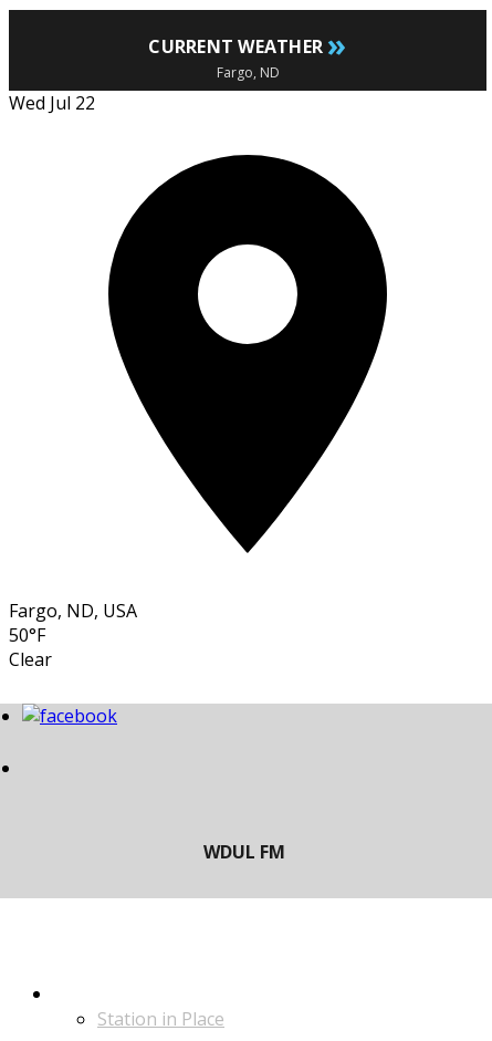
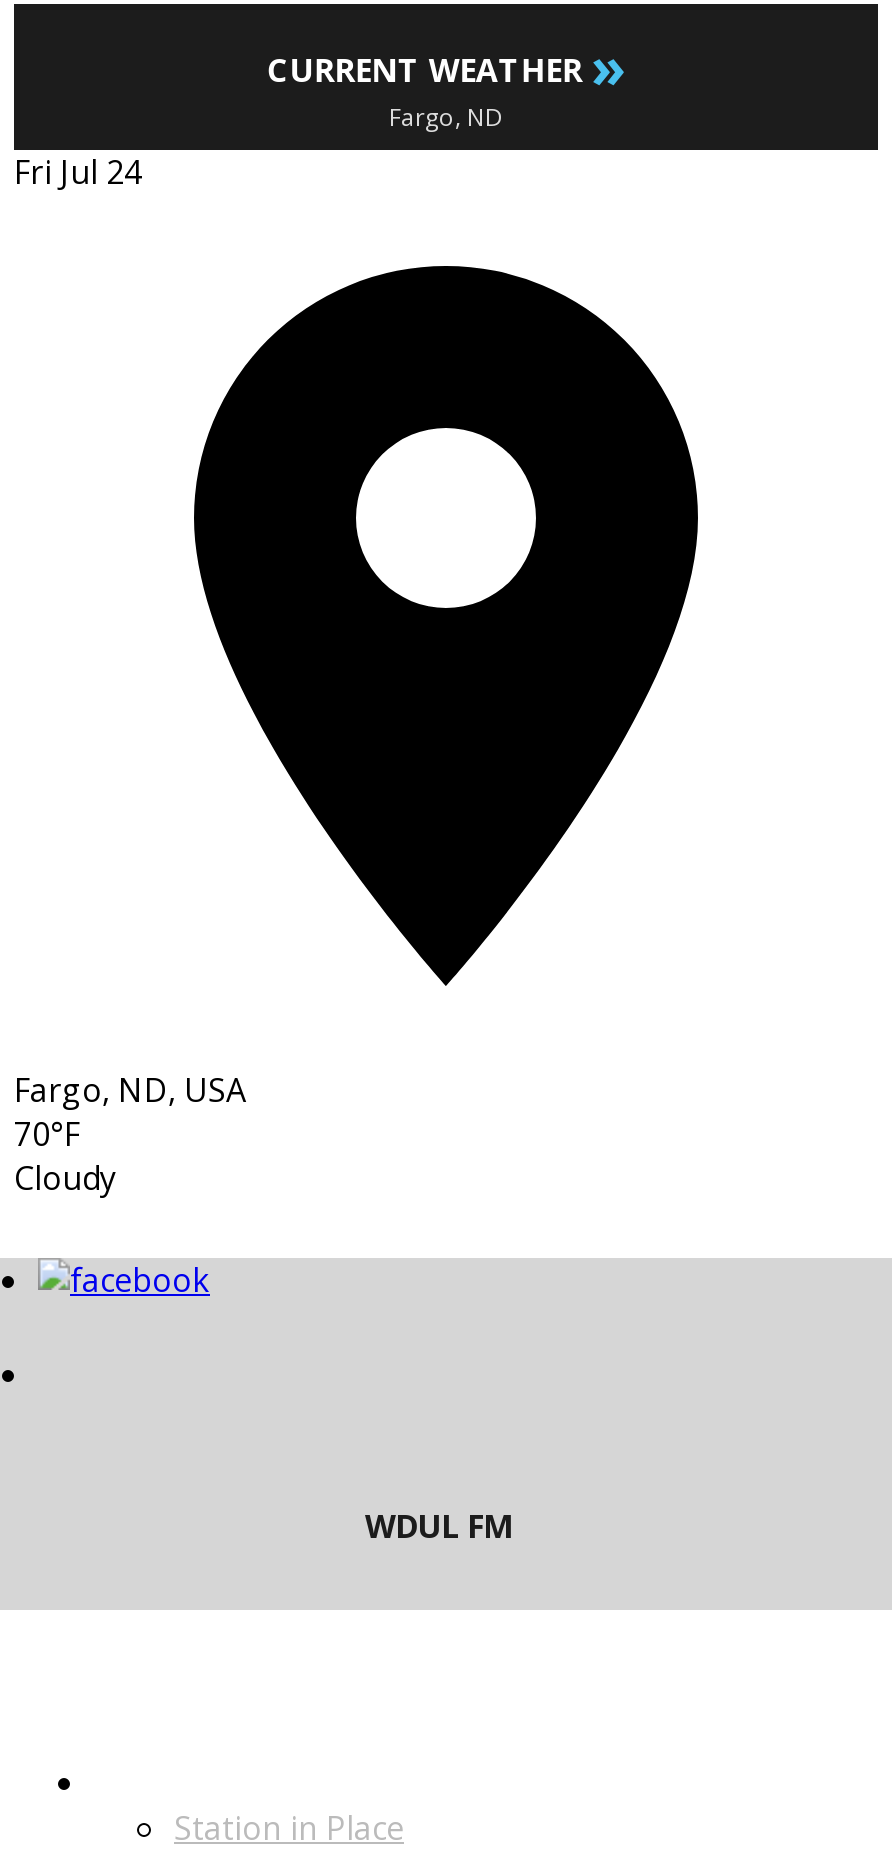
[9,91,95,115] Wed Jul 22 -> [14,151,142,195] Fri Jul 24
[9,623,52,672] 50°F | Clear -> [14,1113,116,1201] 70°F | Cloudy

